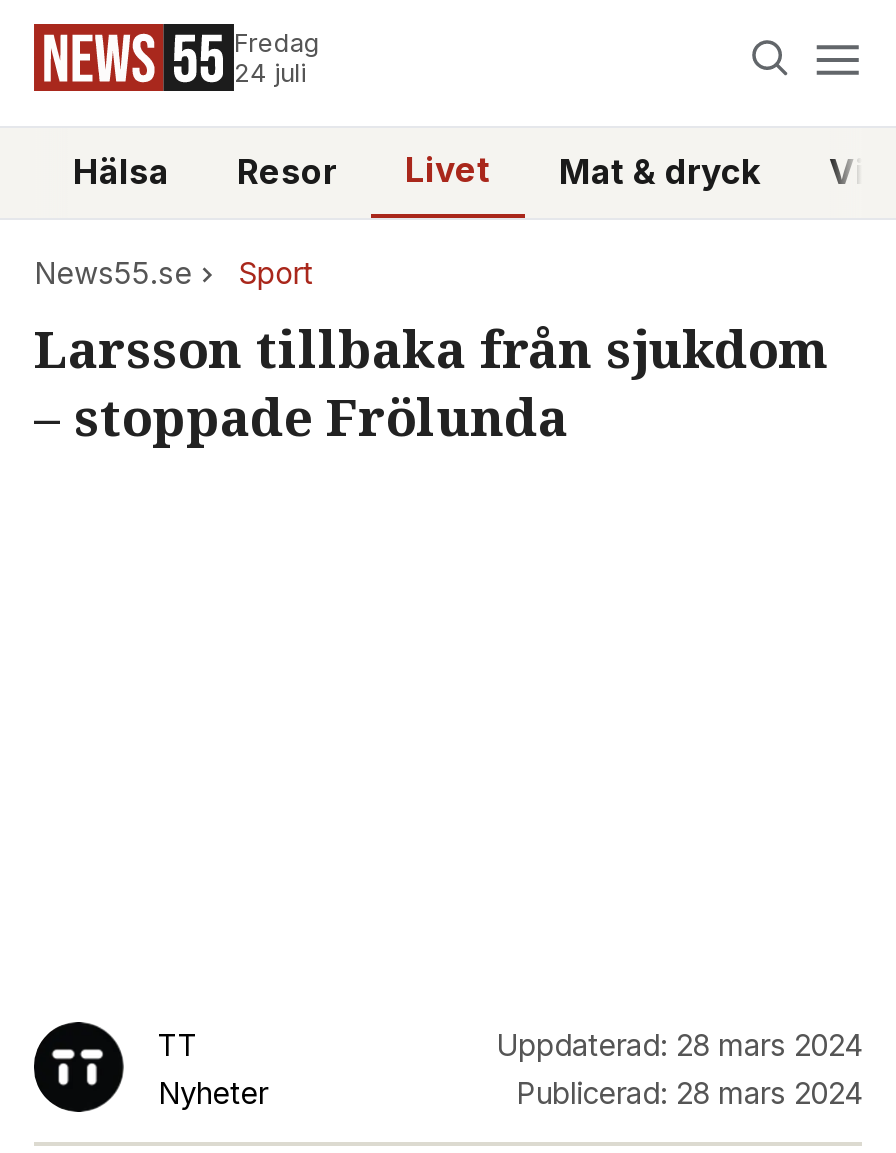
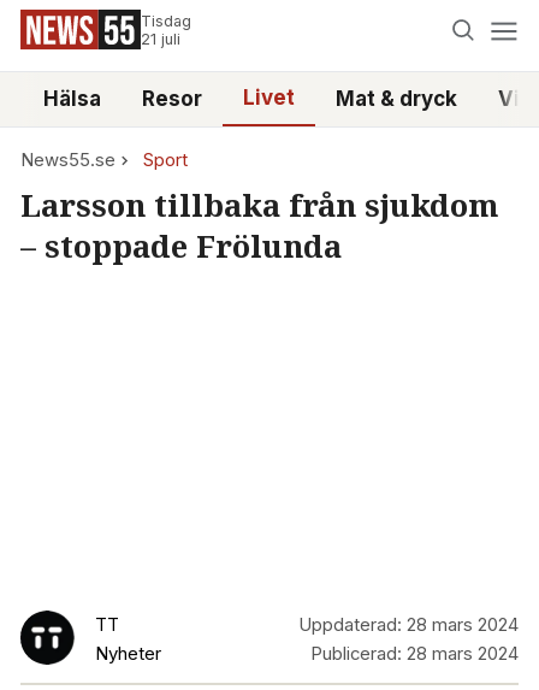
[234,28,320,88] Fredag | 24 juli -> [141,12,191,48] Tisdag | 21 juli

